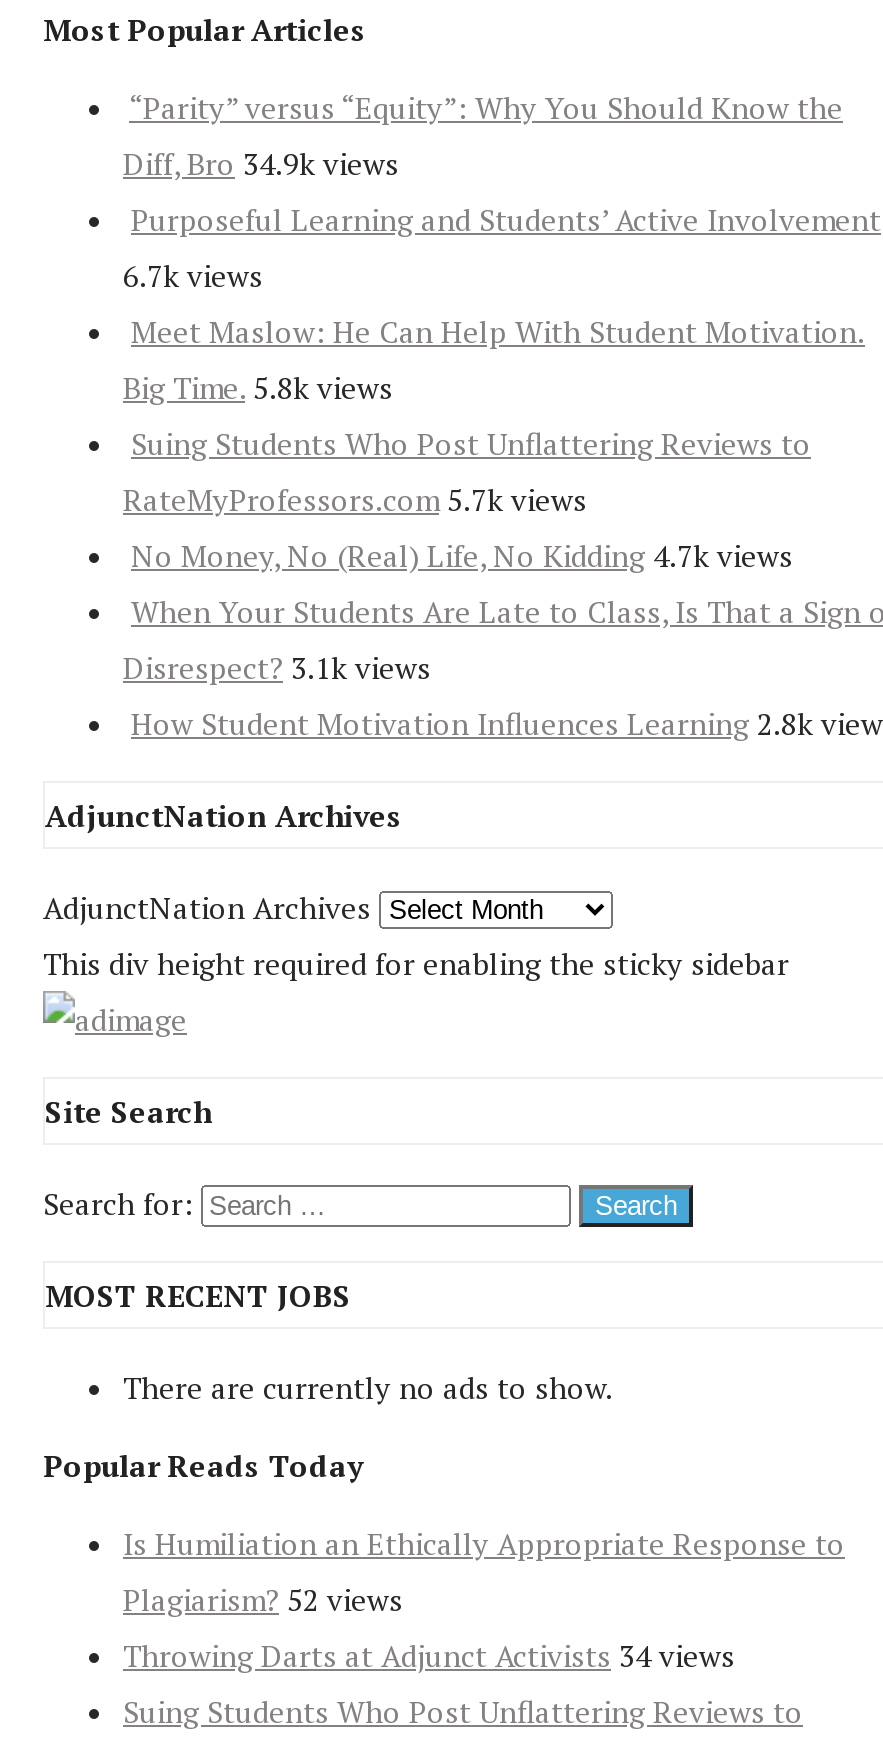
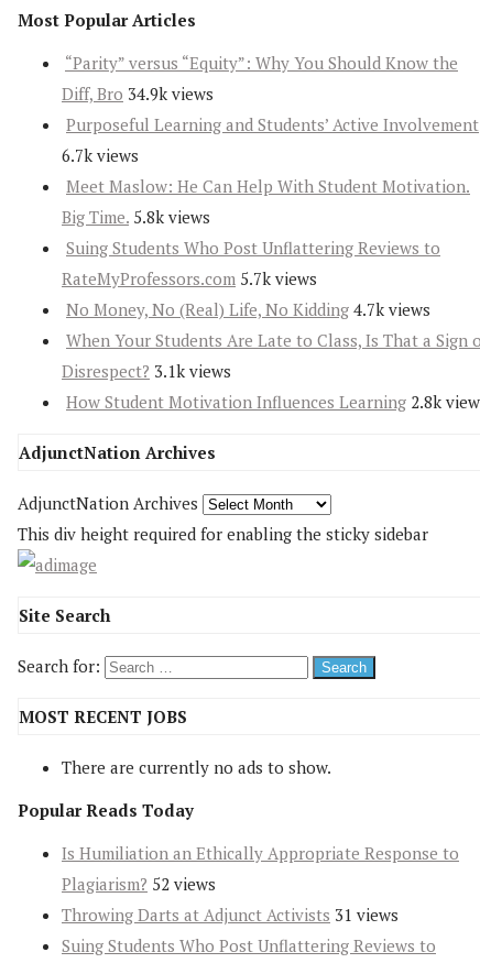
[123,1635,735,1675] Throwing Darts at Adjunct Activists 34 views -> [62,904,399,926] Throwing Darts at Adjunct Activists 31 views

